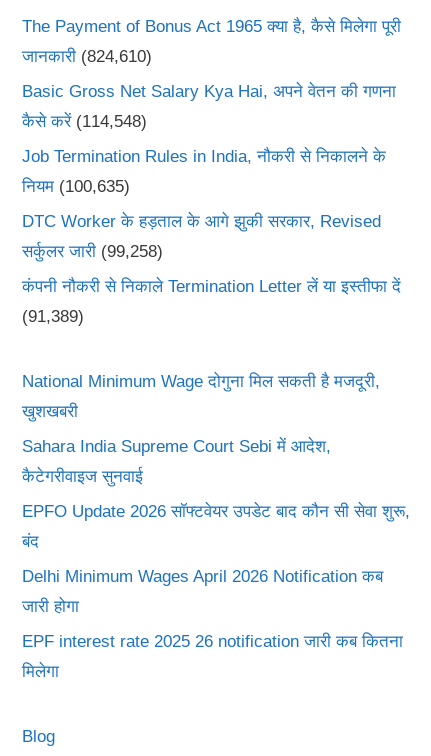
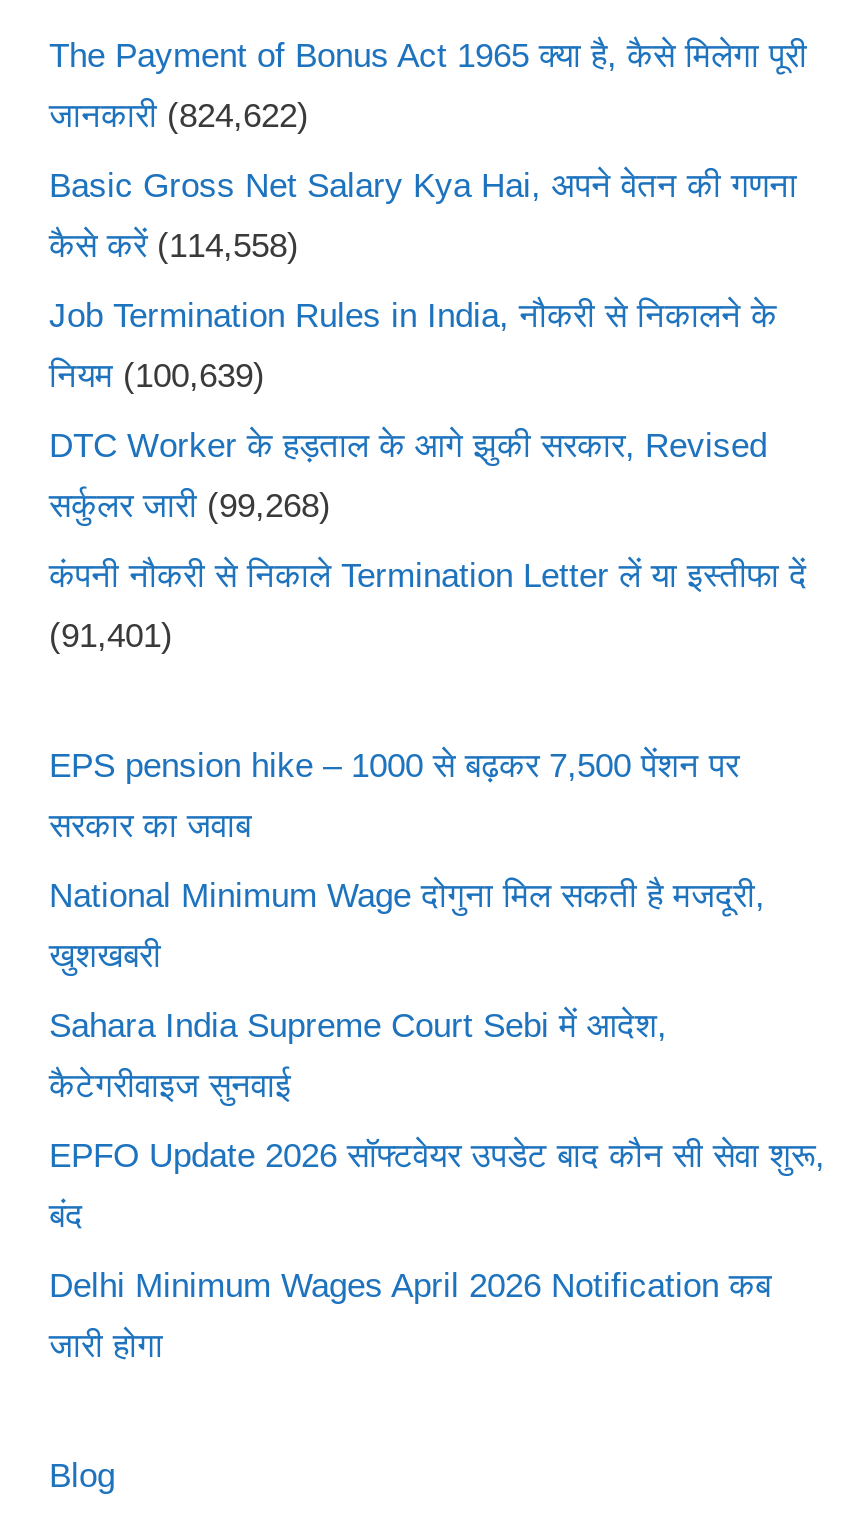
[22,47,152,66] जानकारी (824,610) -> [49,97,309,135] जानकारी (824,622)
[22,112,147,131] कैसे करें (114,548) -> [49,227,299,265] कैसे करें (114,558)
[22,177,130,196] नियम (100,635) -> [49,357,265,395] नियम (100,639)
[22,242,163,261] सर्कुलर जारी (99,258) -> [49,487,331,525] सर्कुलर जारी (99,268)
[22,307,84,326] (91,389) -> [49,617,739,845] (91,401) | EPS pension hike – 1000 से बढ़कर 7,500 पेंशन पर | सरकार का जवाब
moved [22,372,410,616] -> [49,877,825,1365]: National Minimum Wage दोगुना मिल सकती है मजदूरी, | खुशखबरी | Sahara India Supreme Court Sebi में आदेश, | कैटेगरीवाइज सुनवाई | EPFO Update 2026 सॉफ्टवेयर उपडेट बाद कौन सी सेवा शुरू, | बंद | Delhi Minimum Wages April 2026 Notification कब | जारी होगा
[22,632,403,681] EPF interest rate 2025 26 notification जारी कब कितना | मिलेगा -> none

